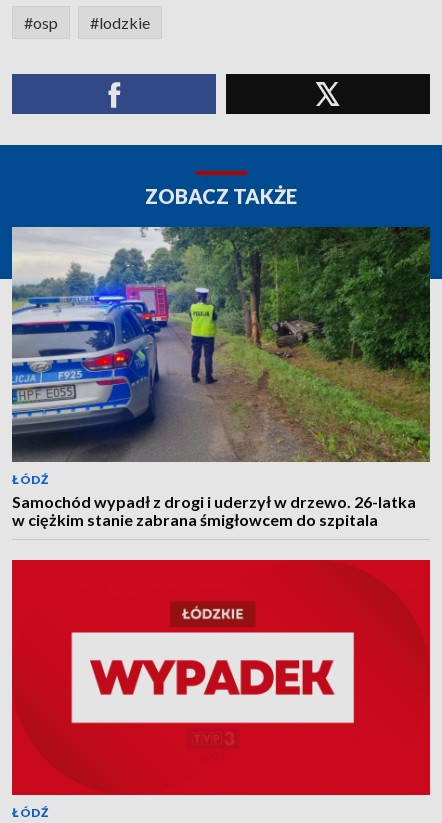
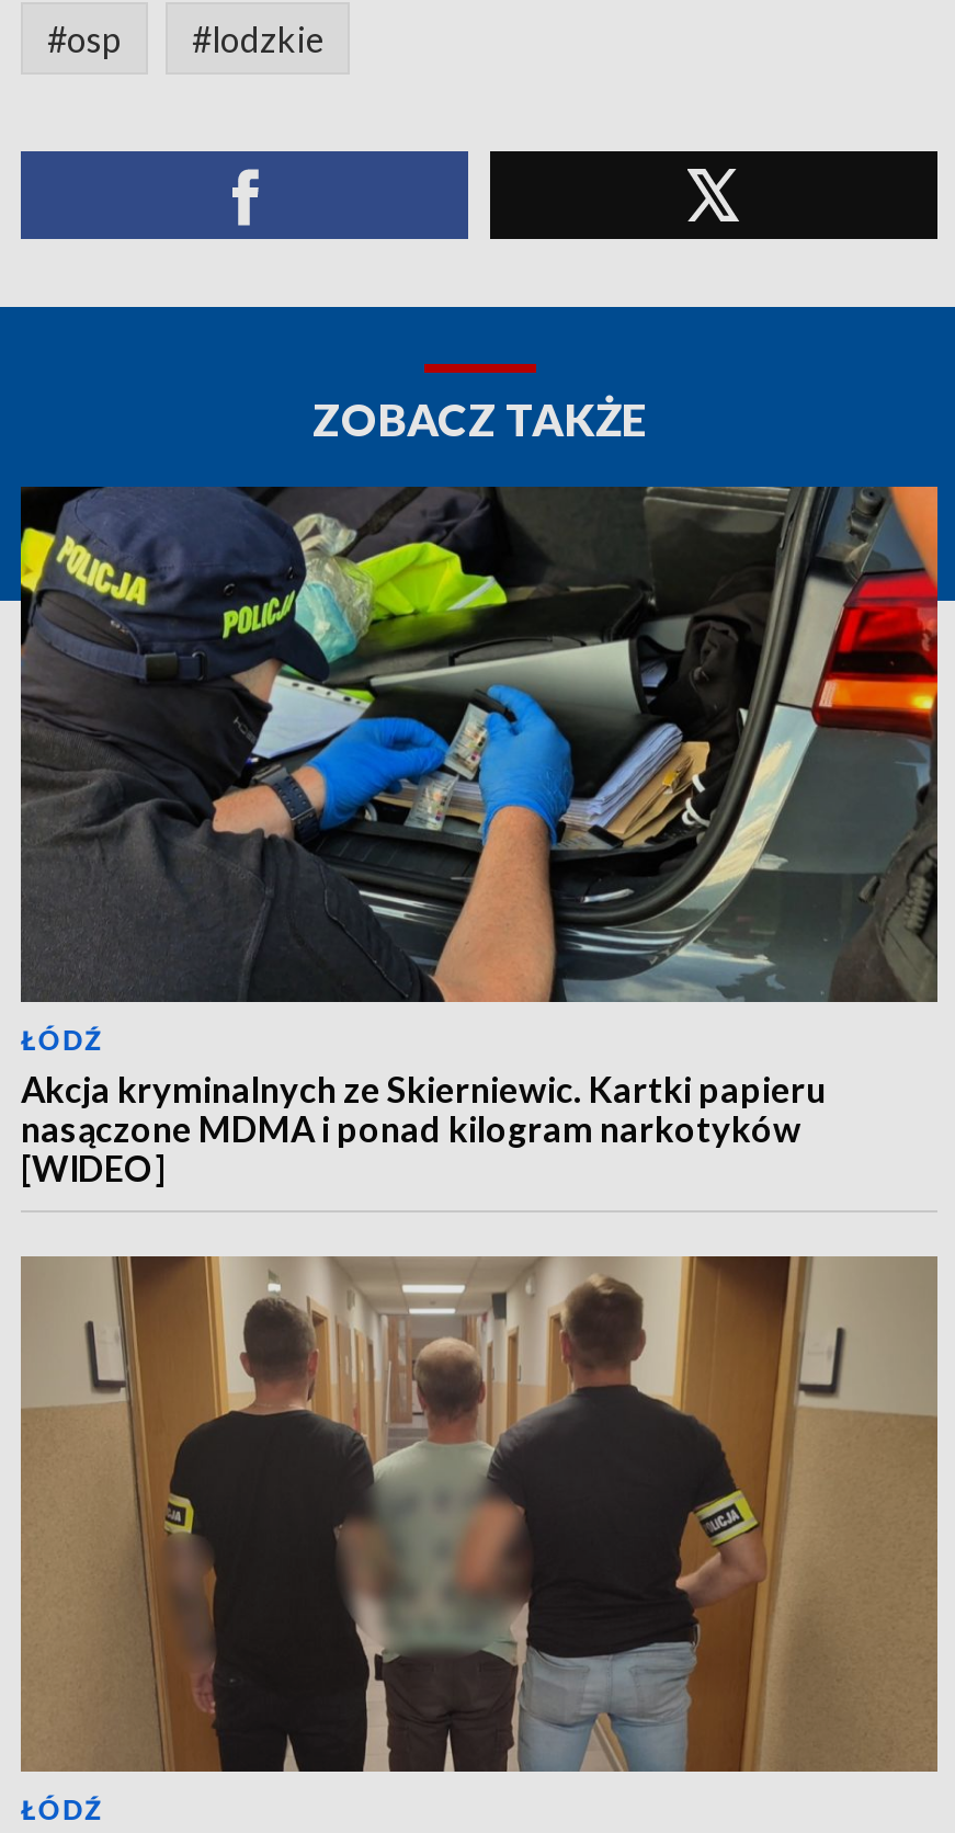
[11,226,431,529] [image] | Samochód wypadł z drogi i uderzył w drzewo. 26-latka | w ciężkim stanie zabrana śmigłowcem do szpitala -> [19,485,940,1188] [image] | Akcja kryminalnych ze Skierniewic. Kartki papieru | nasączone MDMA i ponad kilogram narkotyków | [WIDEO]
[11,559,431,796] [image] -> [19,1254,940,1774] [image]

